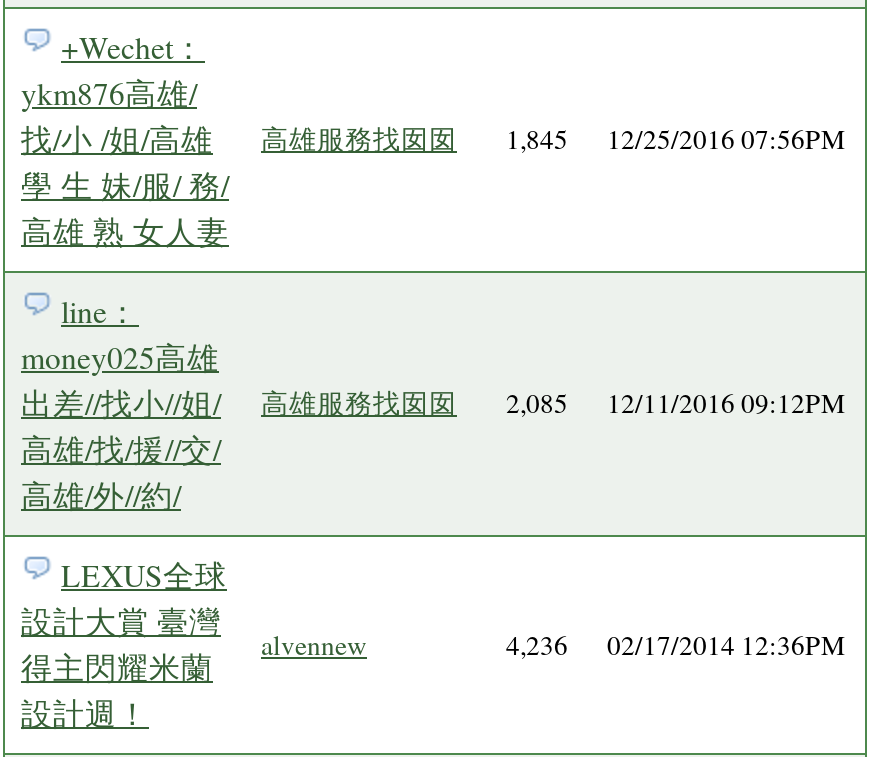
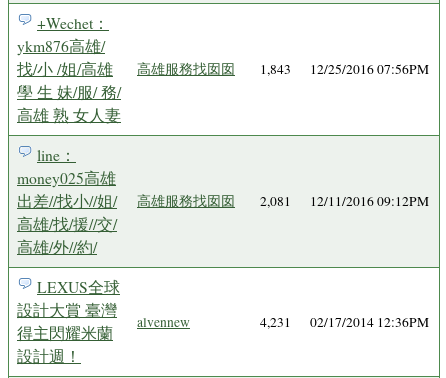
[21,117,845,159] 找/小 /姐/高雄 高雄服務找囡囡 1,845 12/25/2016 07:56PM -> [17,58,429,79] 找/小 /姐/高雄 高雄服務找囡囡 1,843 12/25/2016 07:56PM
[21,381,845,423] 出差//找小//姐/ 高雄服務找囡囡 2,085 12/11/2016 09:12PM -> [17,190,429,211] 出差//找小//姐/ 高雄服務找囡囡 2,081 12/11/2016 09:12PM
[506,627,845,663] 4,236 02/17/2014 12:36PM -> [259,313,429,331] 4,231 02/17/2014 12:36PM

